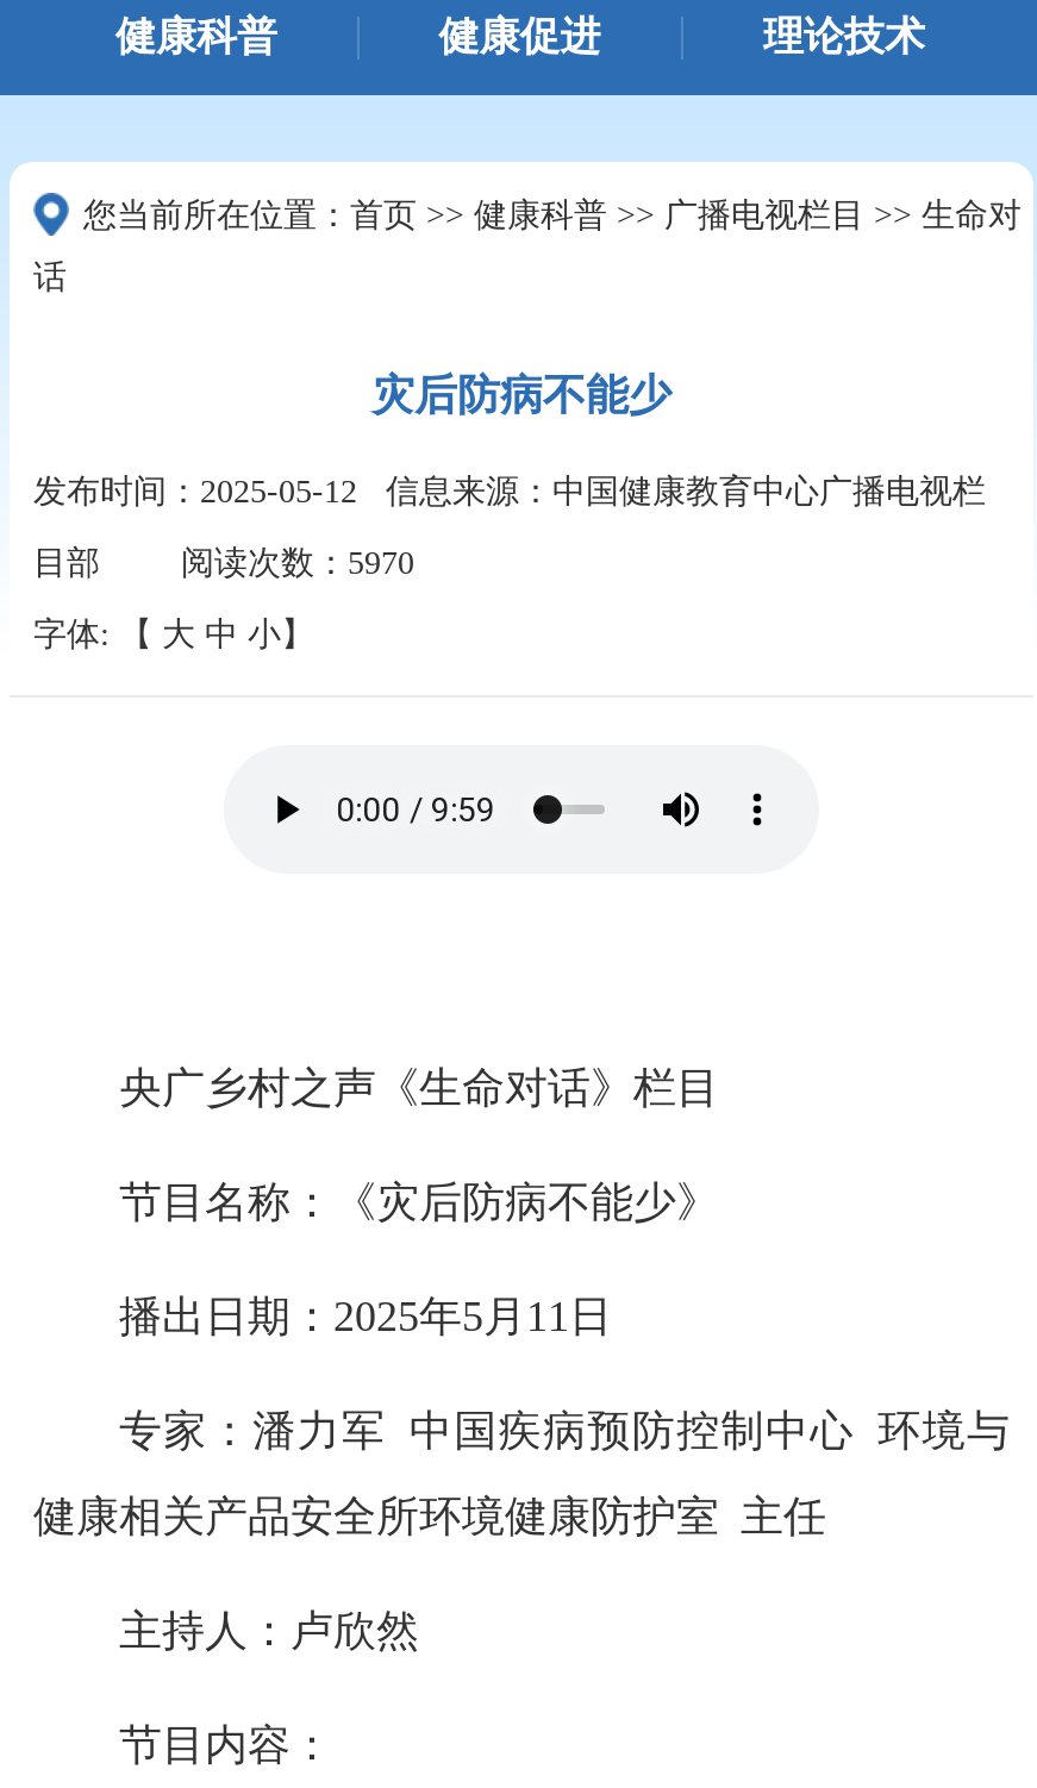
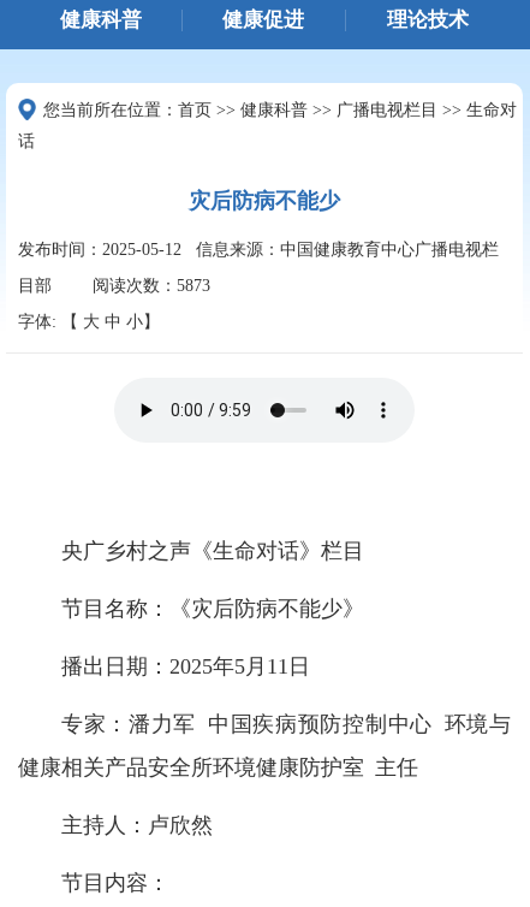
[33,545,414,581] 目部 阅读次数：5970 -> [18,277,210,295] 目部 阅读次数：5873

